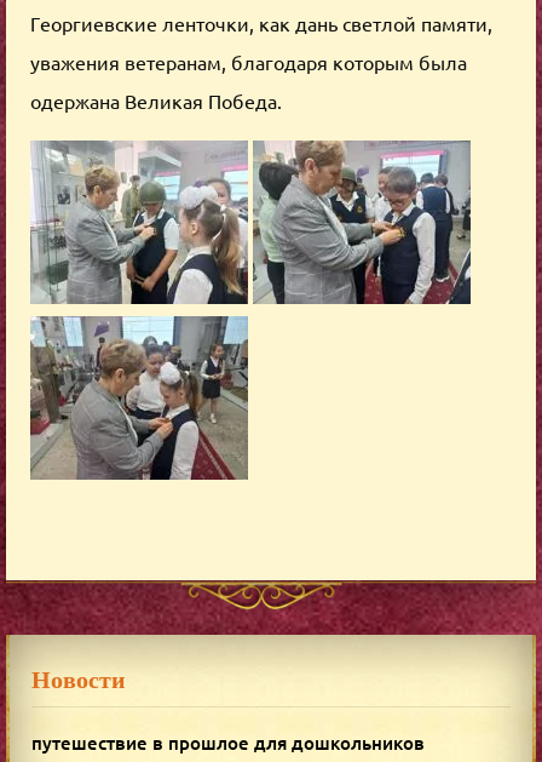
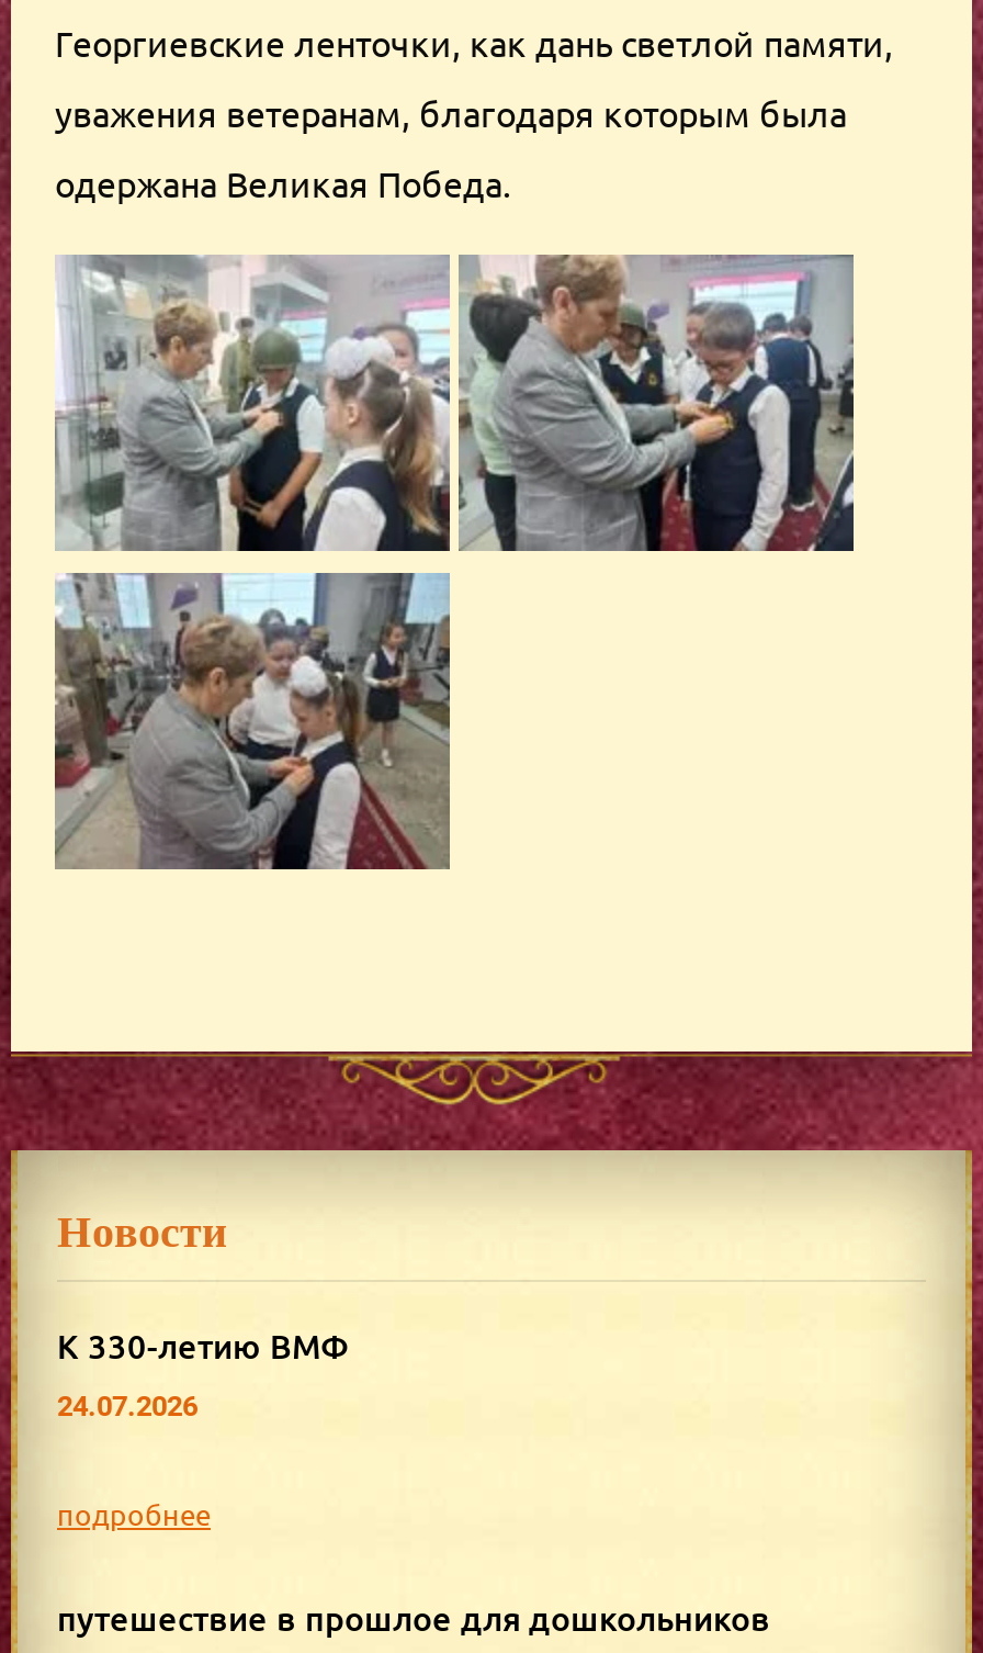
none -> [57,1329,349,1531] К 330-летию ВМФ | 24.07.2026 | подробнее

